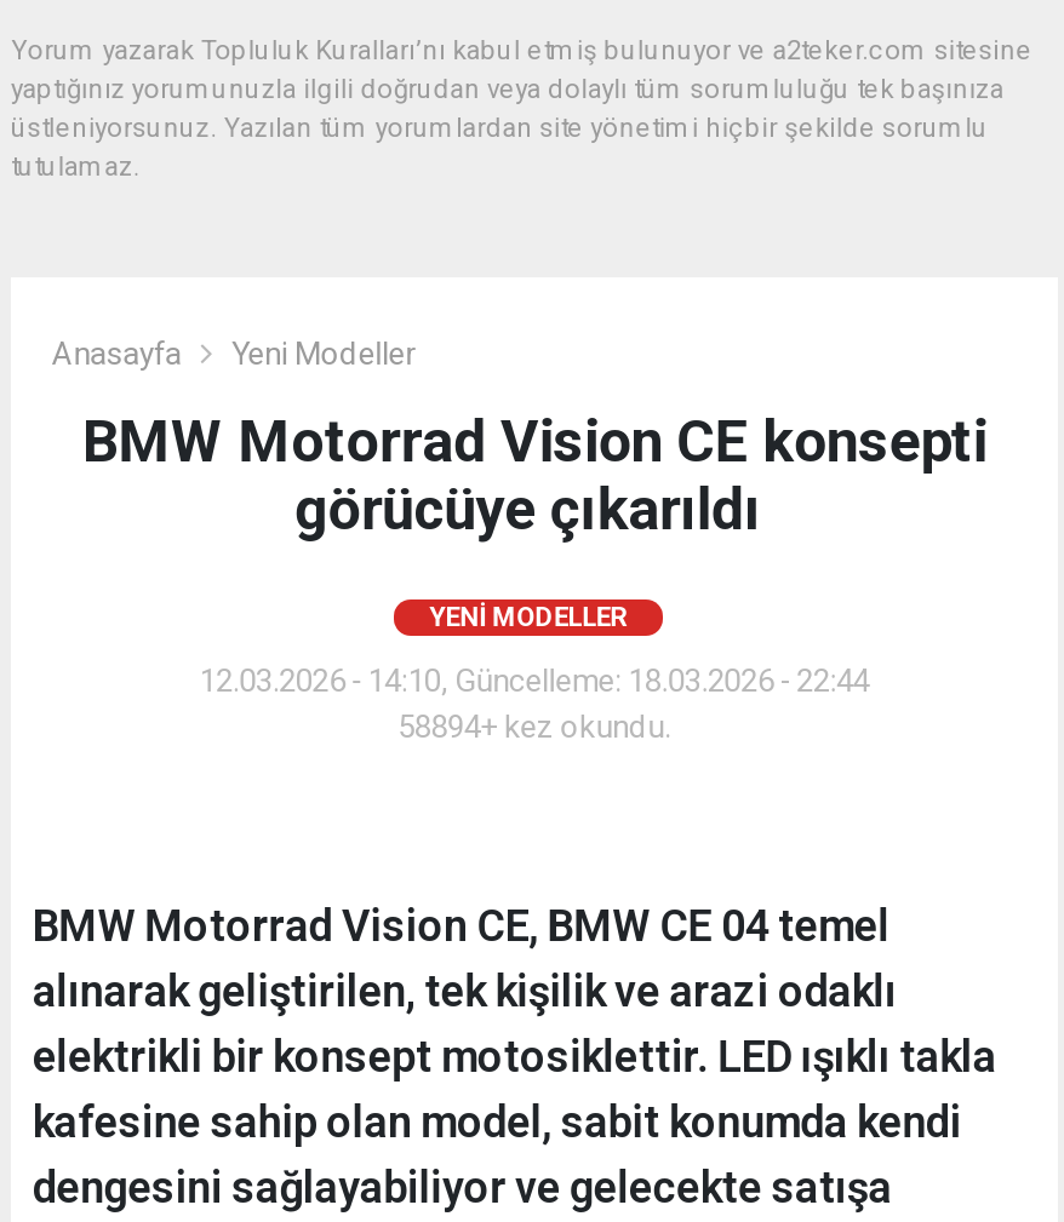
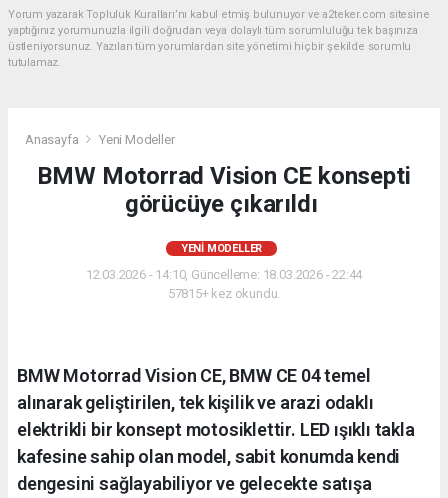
[398,708,671,745] 58894+ kez okundu. -> [168,286,280,301] 57815+ kez okundu.

